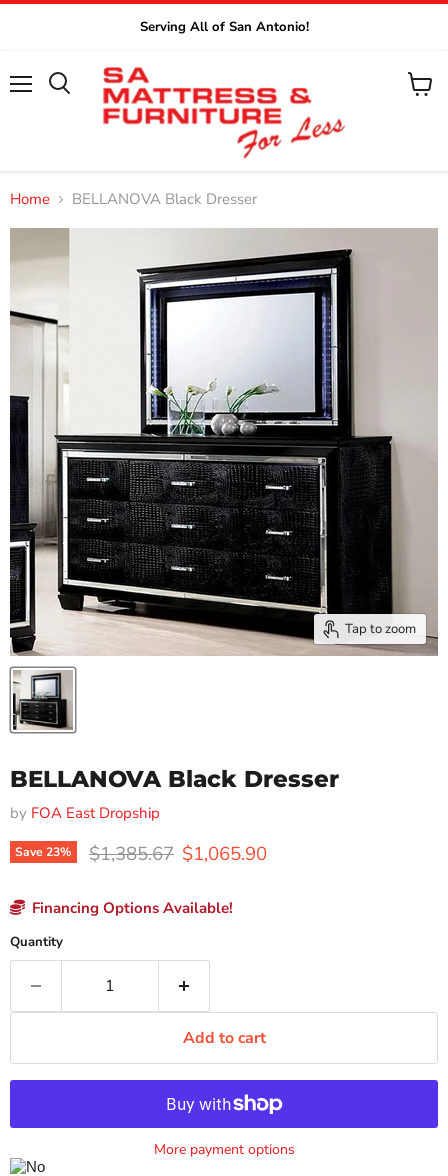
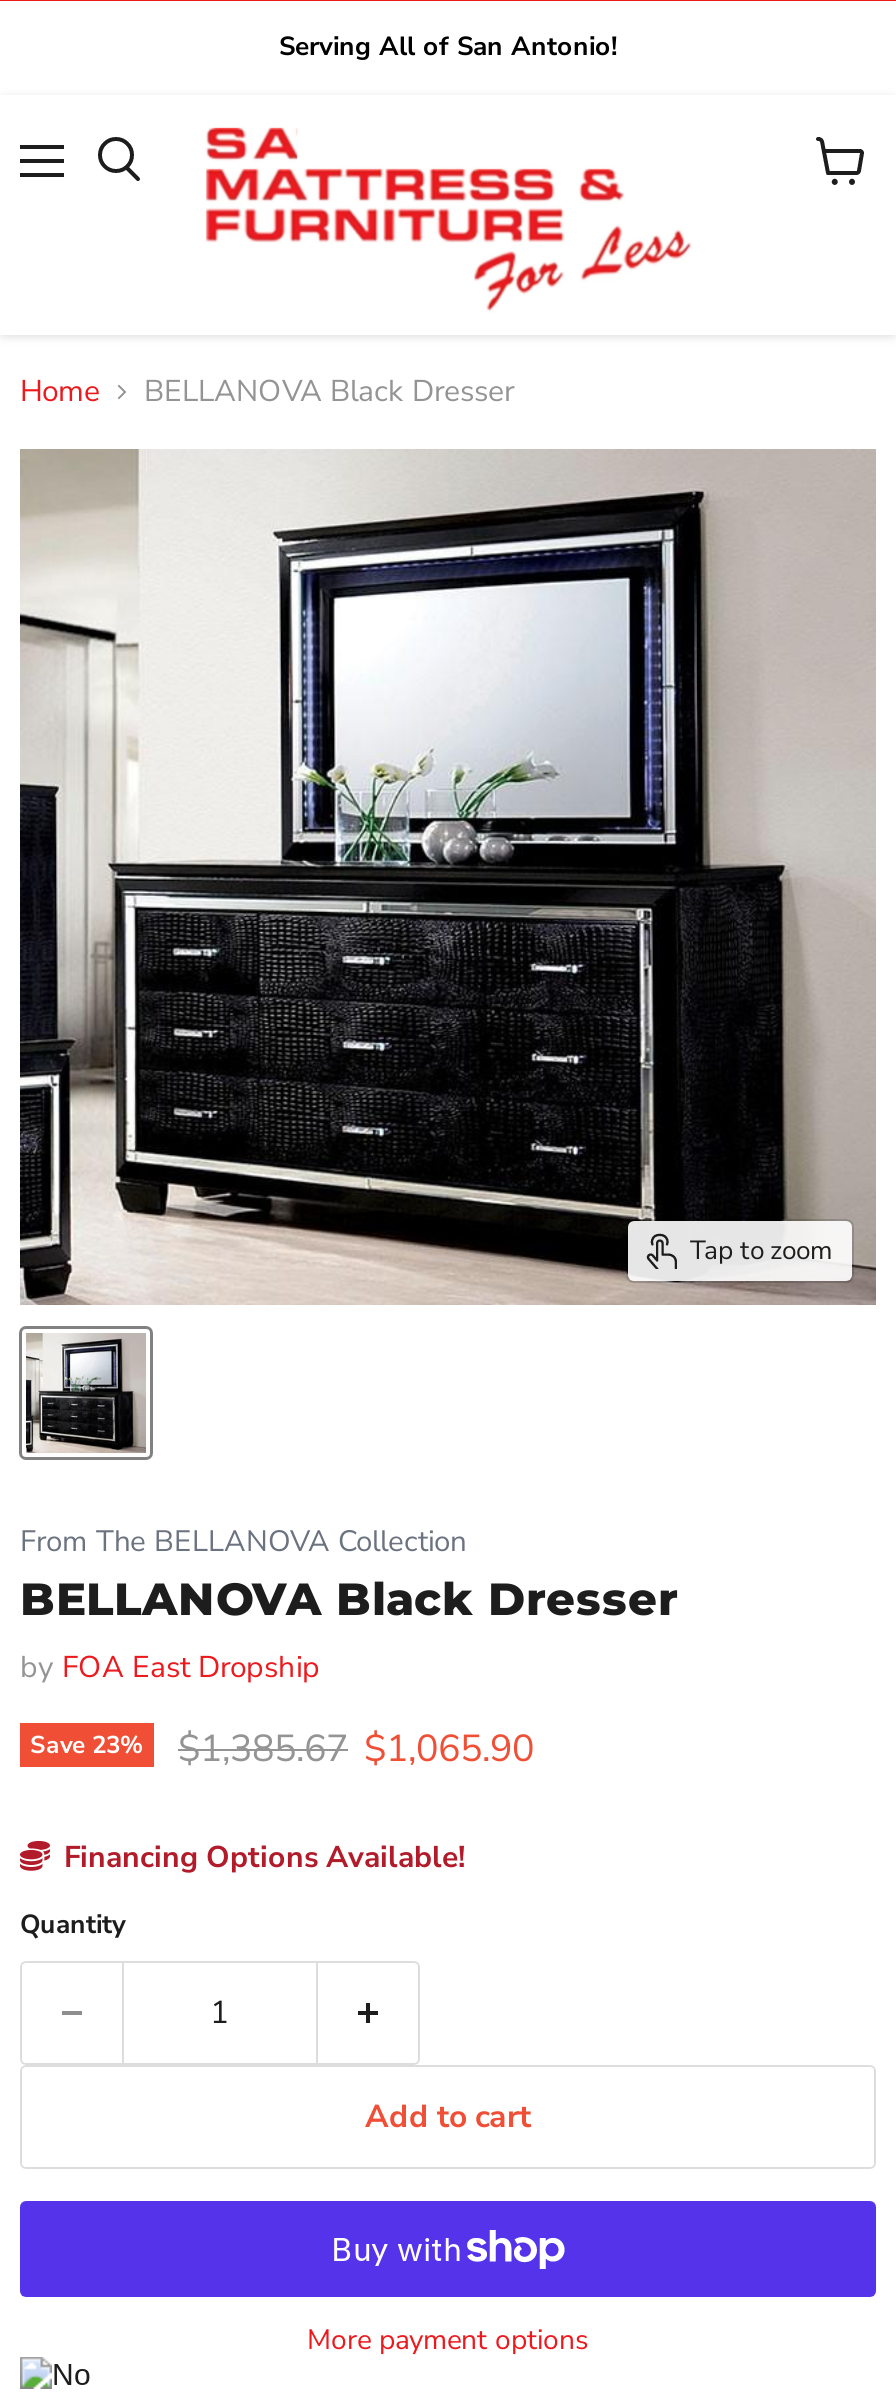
none -> [20,1521,466,1561] From The BELLANOVA Collection

